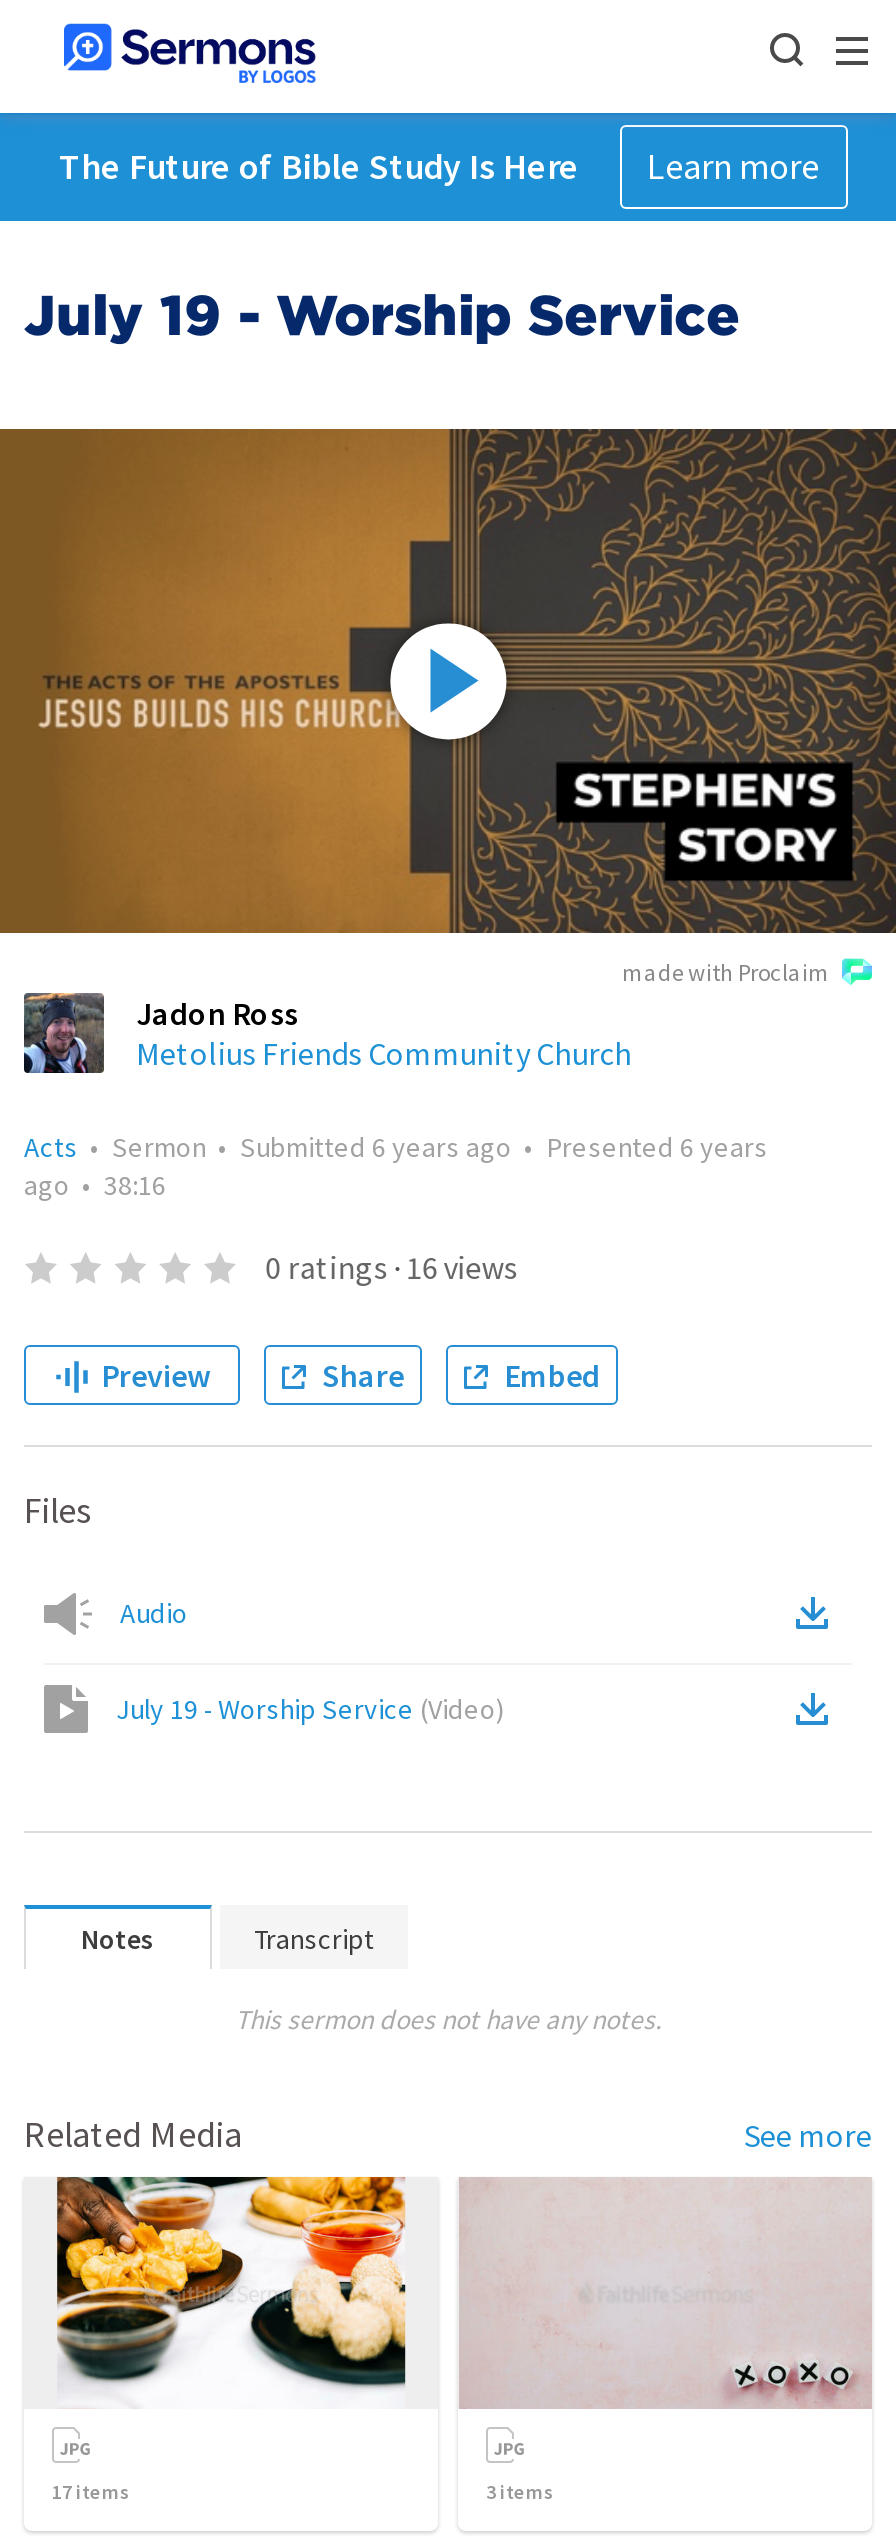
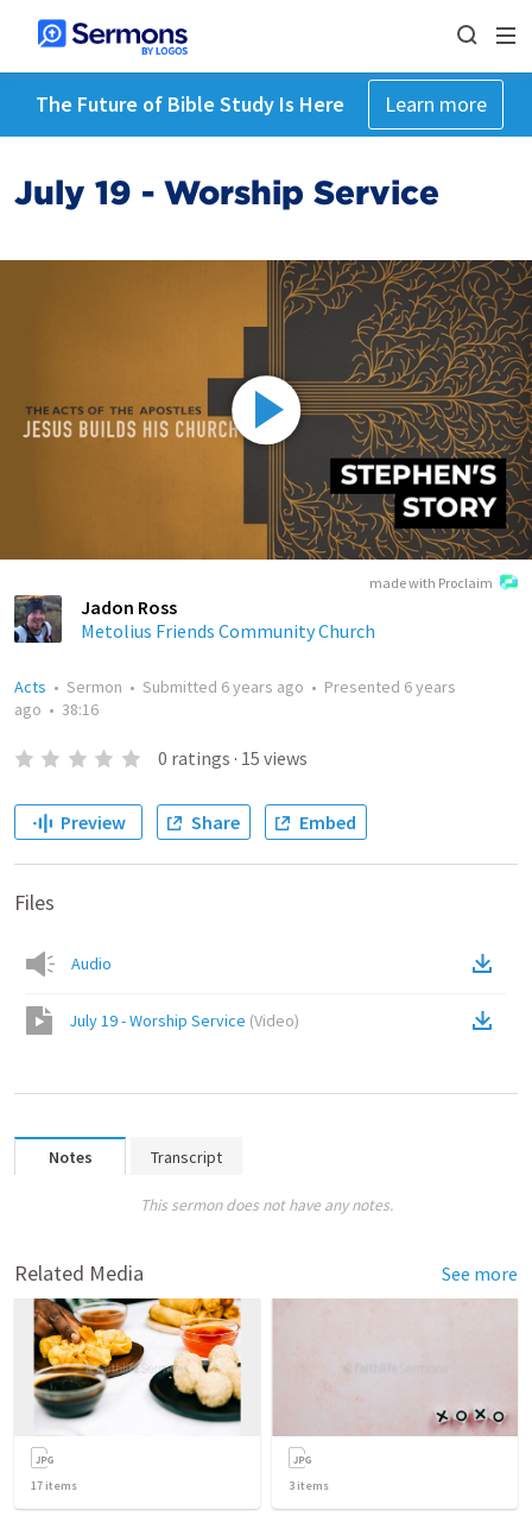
[265,1247,517,1287] 0 ratings · 16 views -> [158,746,307,770] 0 ratings · 15 views

